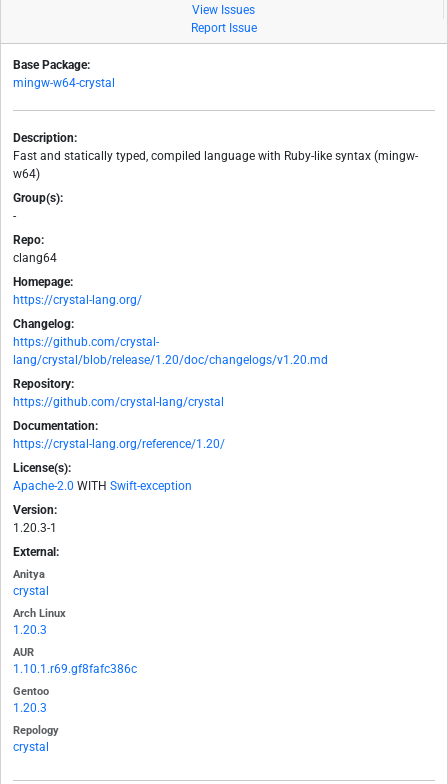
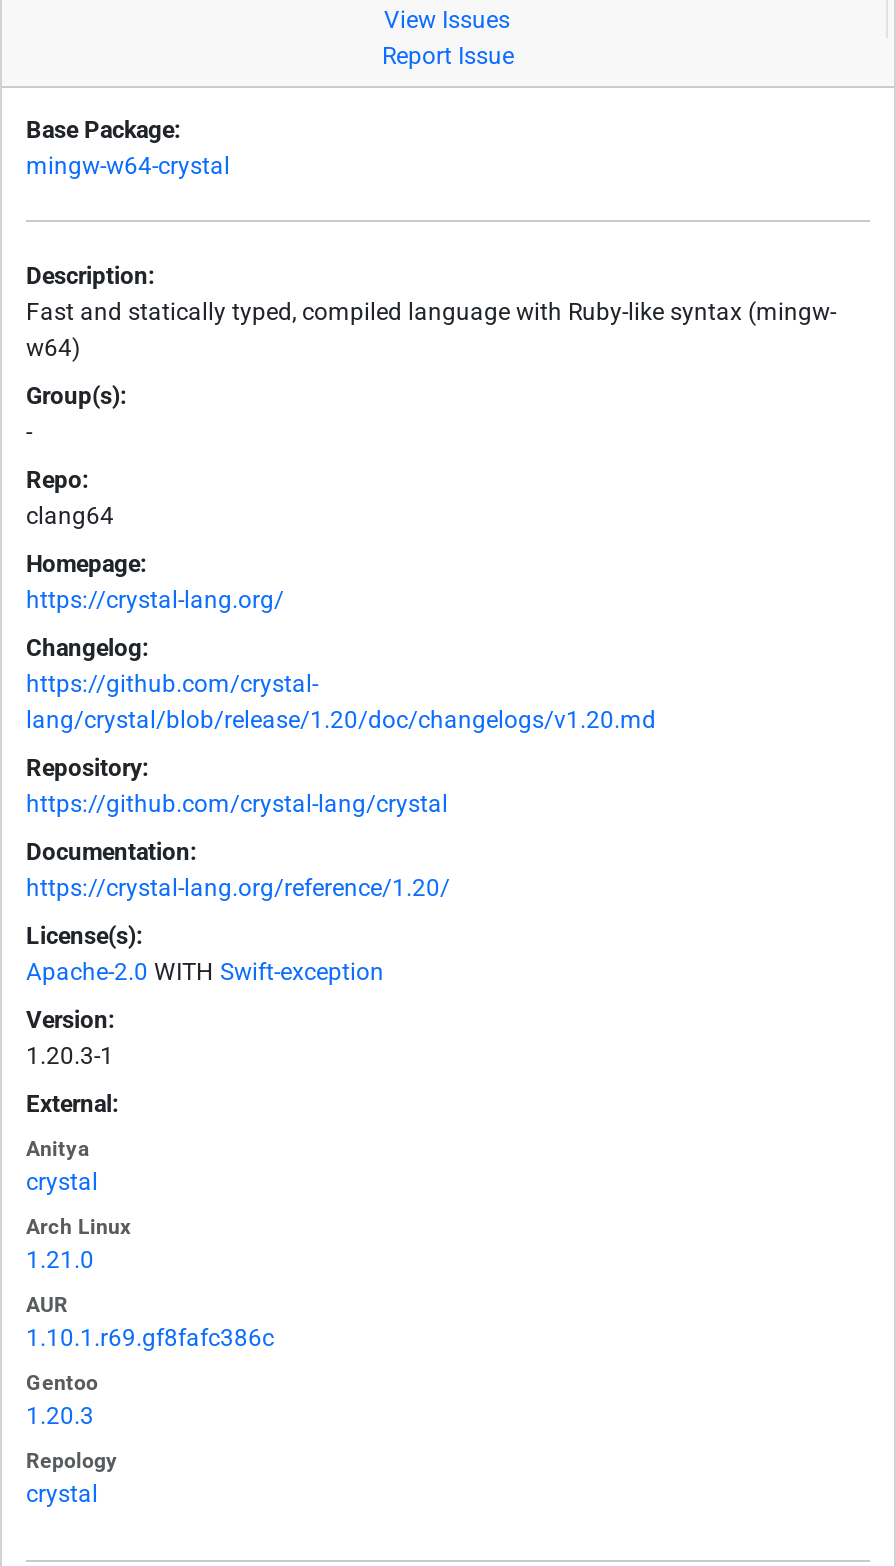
[13,623,47,637] 1.20.3 -> [26,1247,94,1275] 1.21.0

